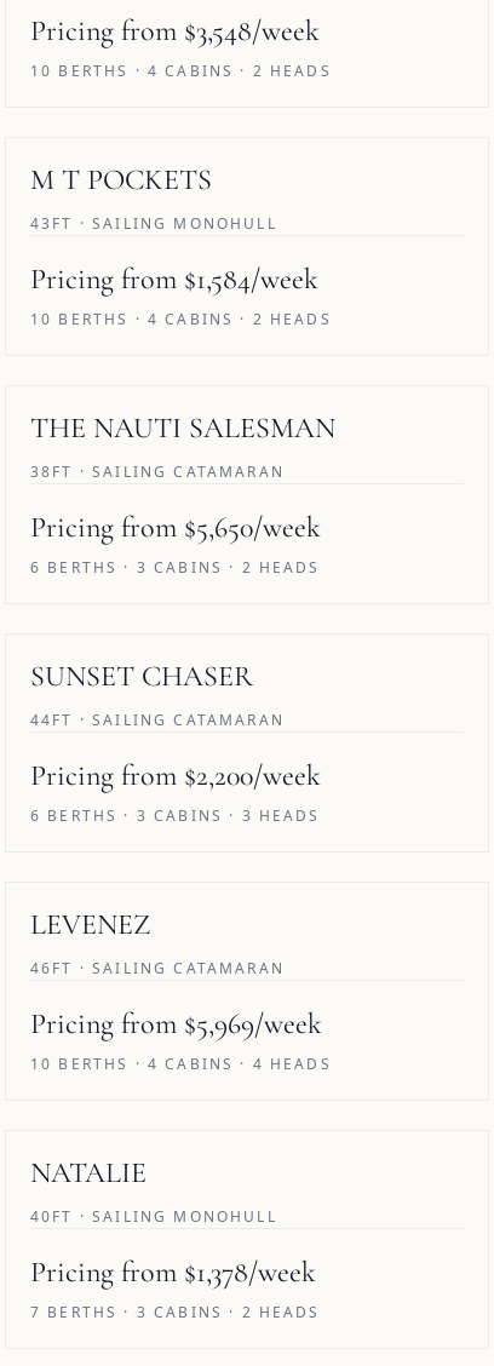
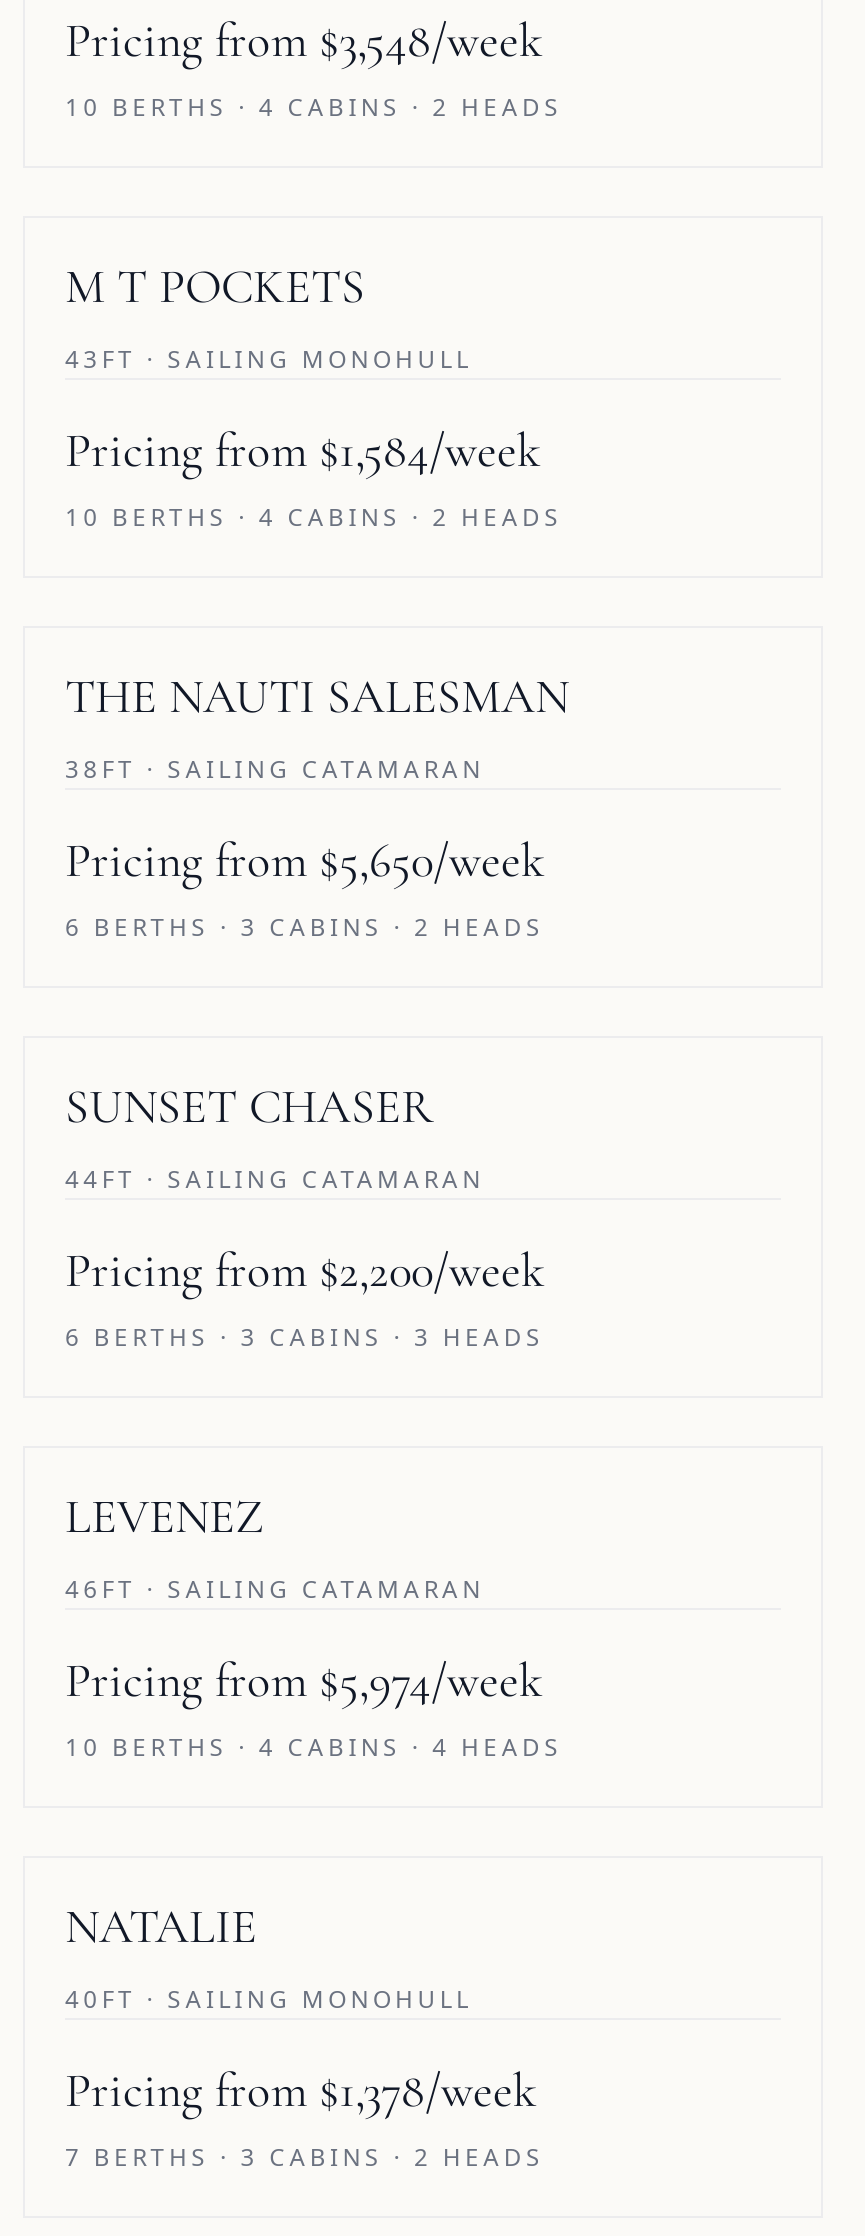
[30,1006,322,1041] Pricing from $5,969/week -> [65,1652,543,1710] Pricing from $5,974/week

